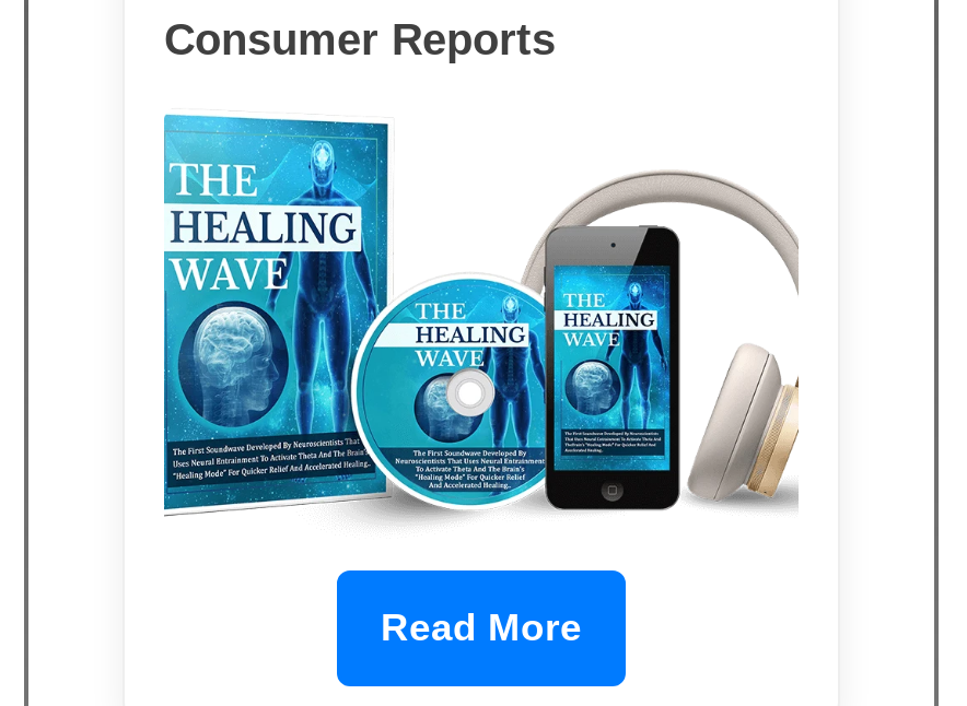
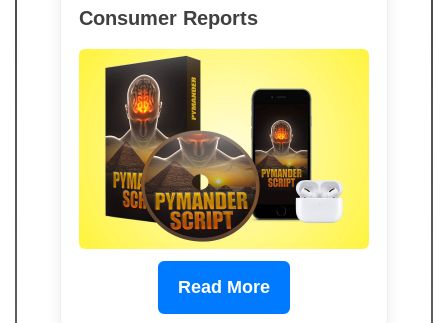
[162,107,801,544] [image] -> [78,48,370,250] [image]

